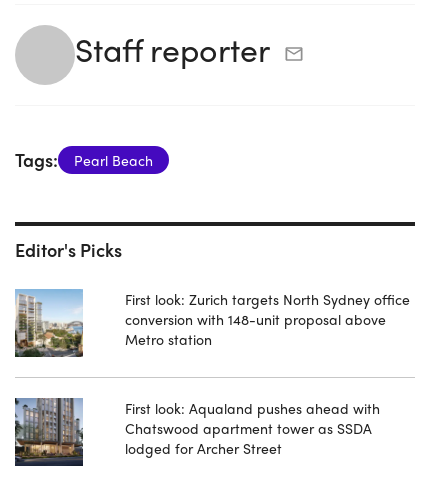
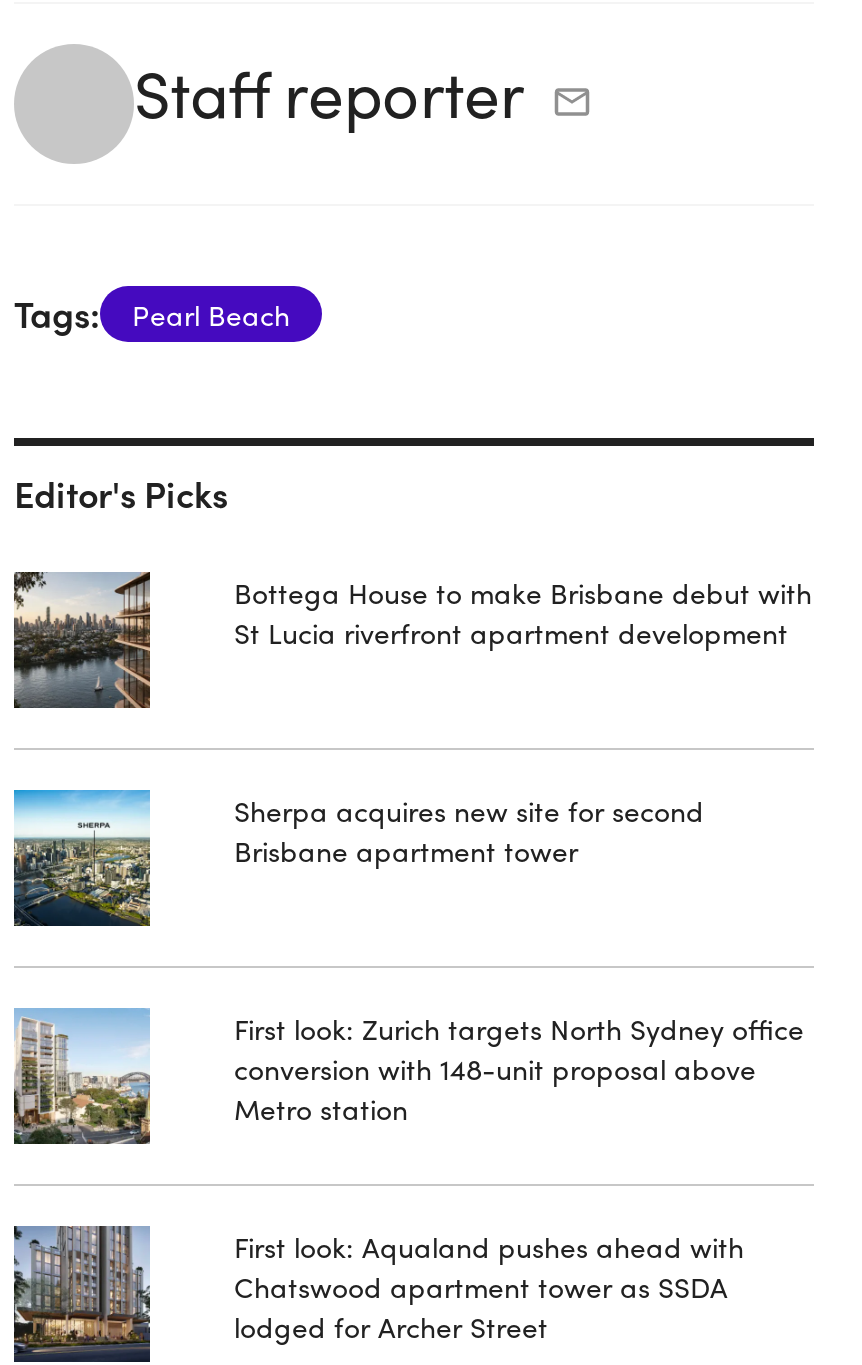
none -> [12,570,152,708] [image]
none -> [12,788,152,926] [image]
none -> [234,572,812,652] Bottega House to make Brisbane debut with | St Lucia riverfront apartment development
none -> [234,790,704,870] Sherpa acquires new site for second | Brisbane apartment tower

